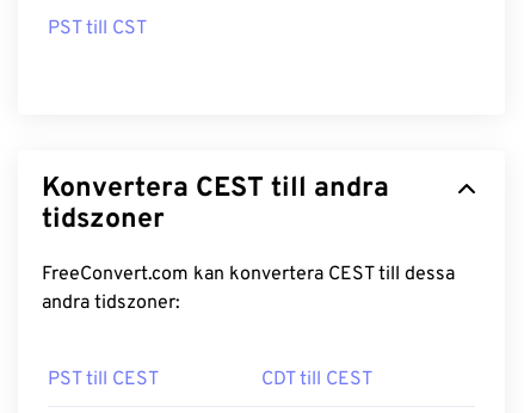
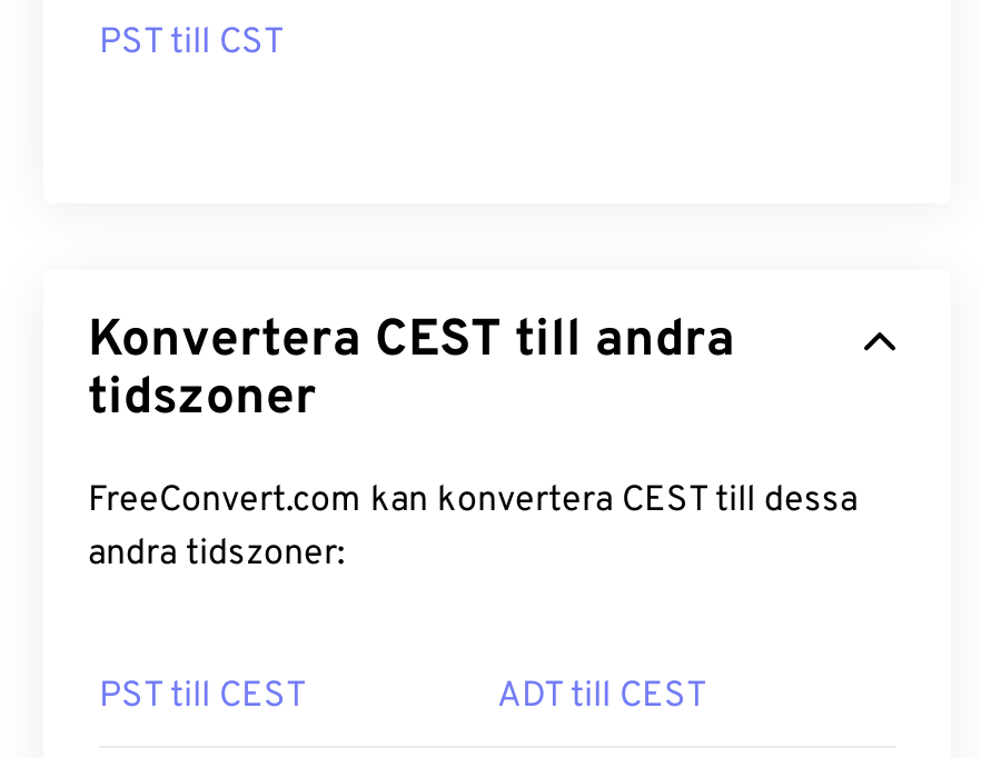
[261,368,372,392] CDT till CEST -> [497,675,706,719] ADT till CEST

